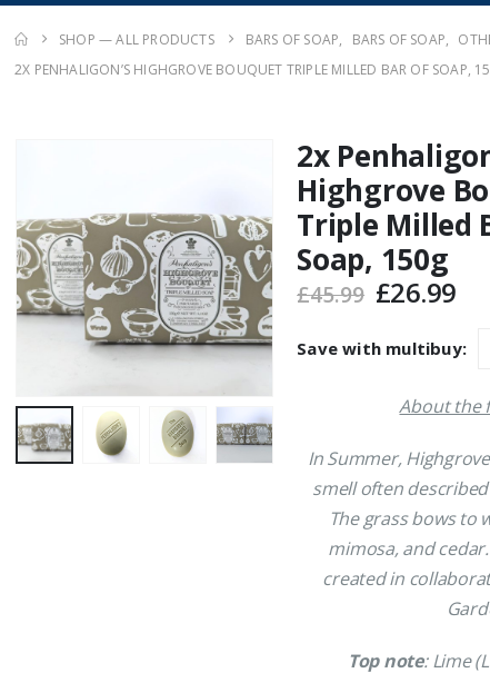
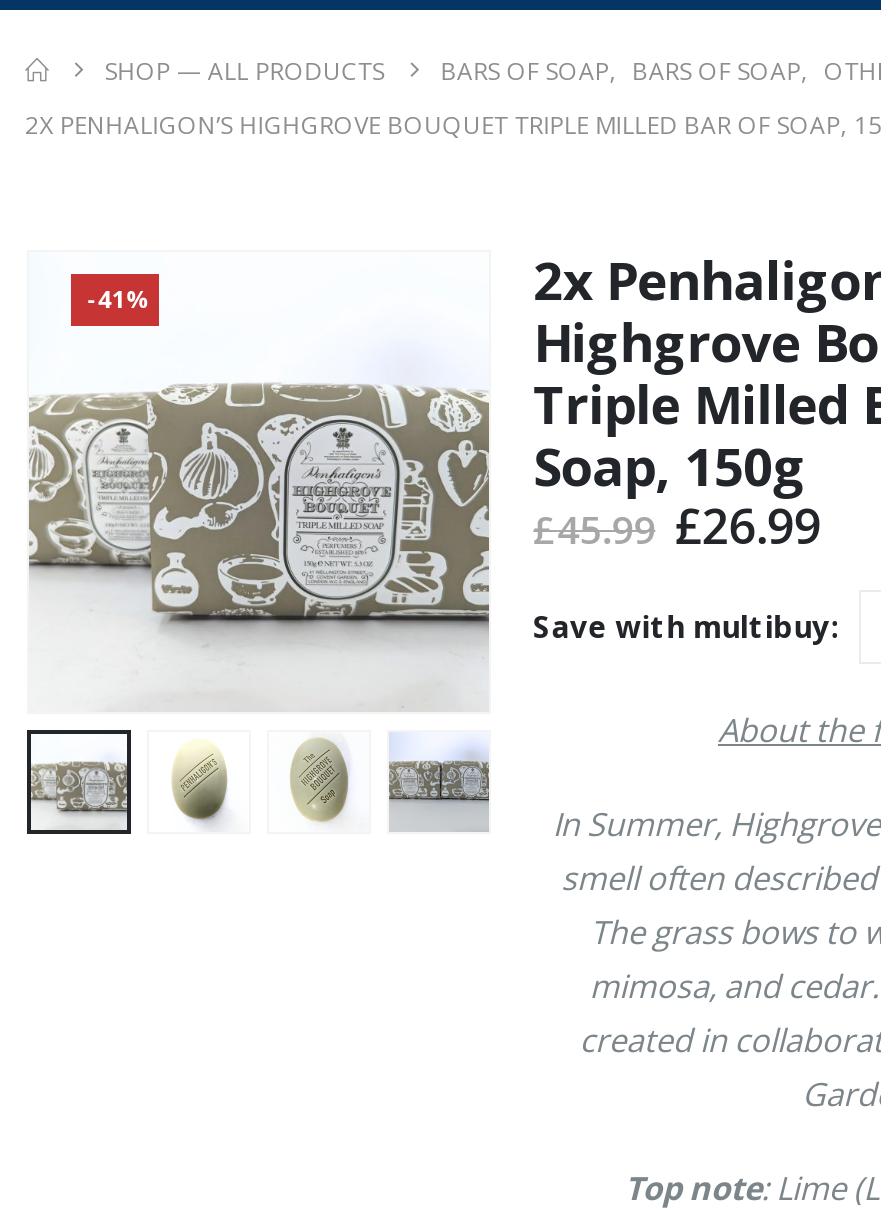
none -> [87,282,151,316] -41%

